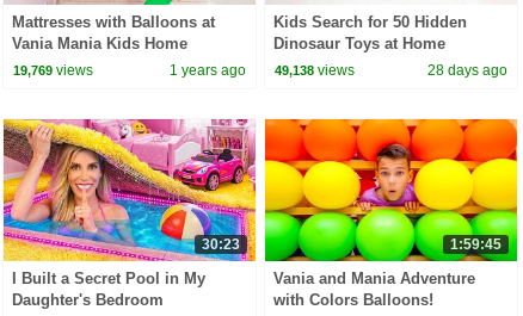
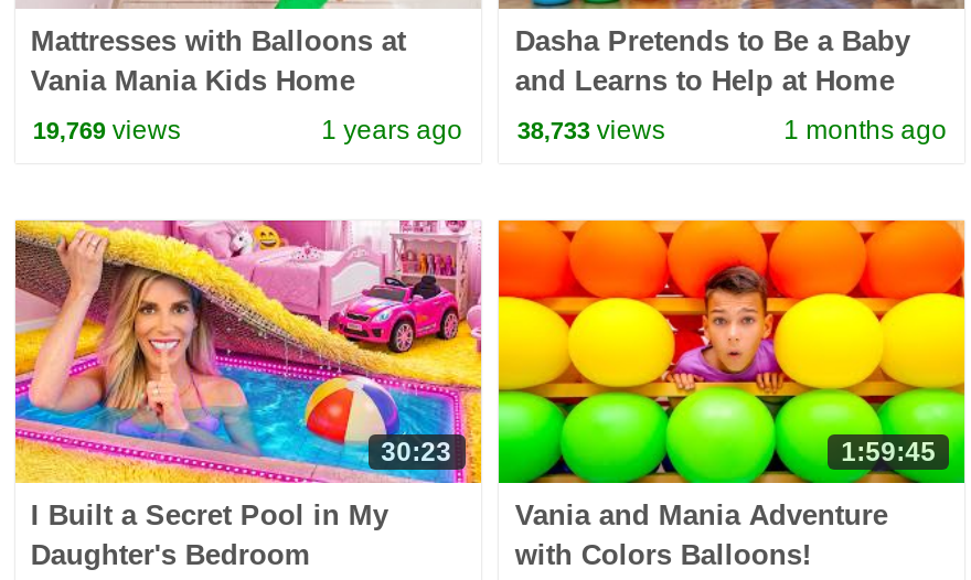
[274,13,467,52] Kids Search for 50 Hidden | Dinosaur Toys at Home -> [515,23,910,96] Dasha Pretends to Be a Baby | and Learns to Help at Home
[275,62,508,79] 49,138 views | 28 days ago -> [517,115,947,146] 38,733 views | 1 months ago

